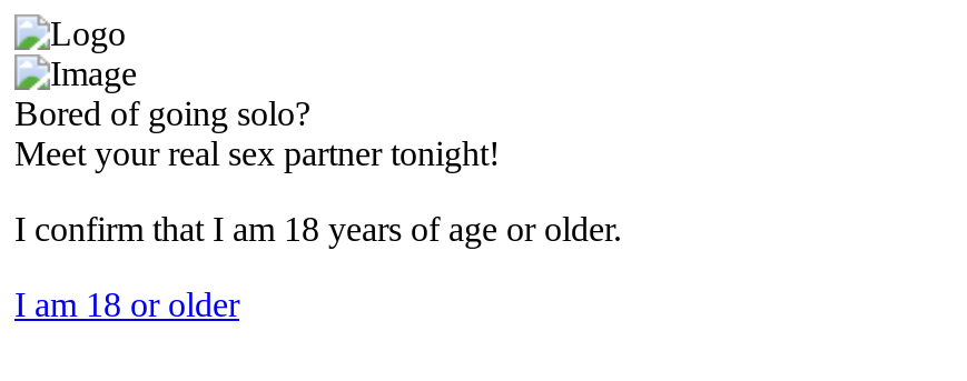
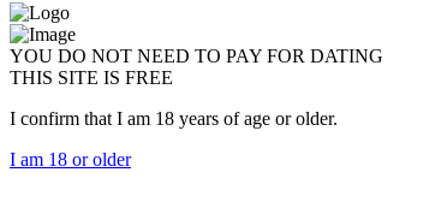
[14,94,500,172] Bored of going solo? | Meet your real sex partner tonight! -> [10,46,383,88] YOU DO NOT NEED TO PAY FOR DATING | THIS SITE IS FREE

